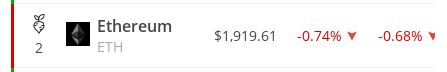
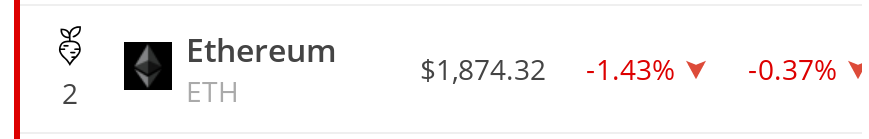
[214,26,277,45] $1,919.61 -> [420,50,546,88] $1,874.32
[297,26,346,45] -0.74% -> [586,50,684,88] -1.43%
[378,26,427,45] -0.68% -> [748,50,846,88] -0.37%

